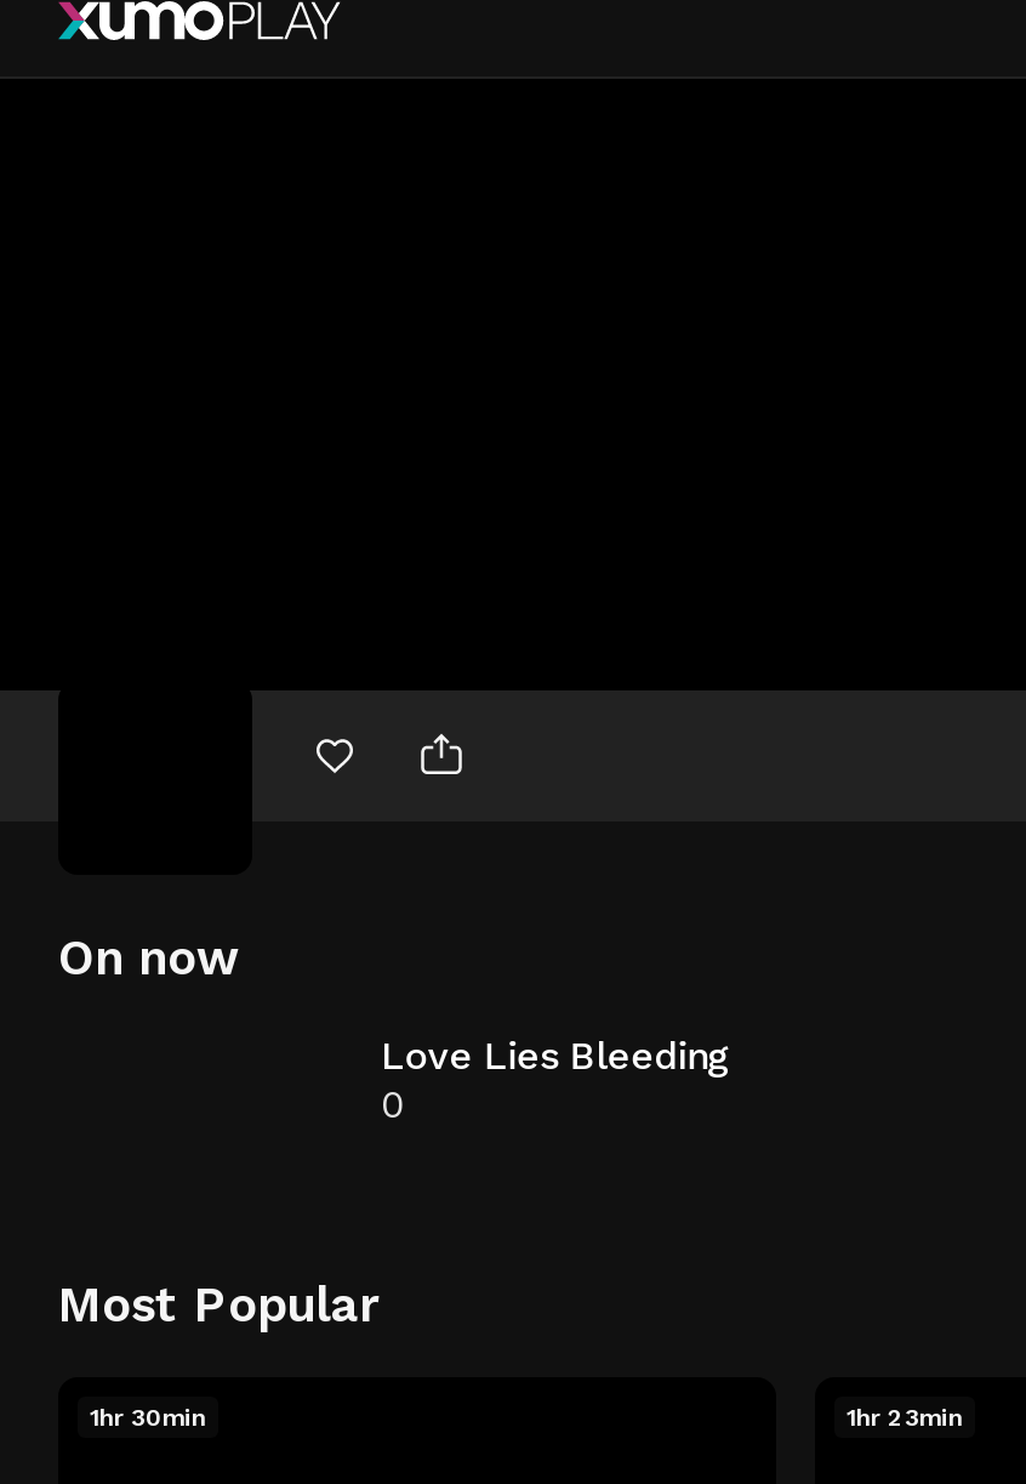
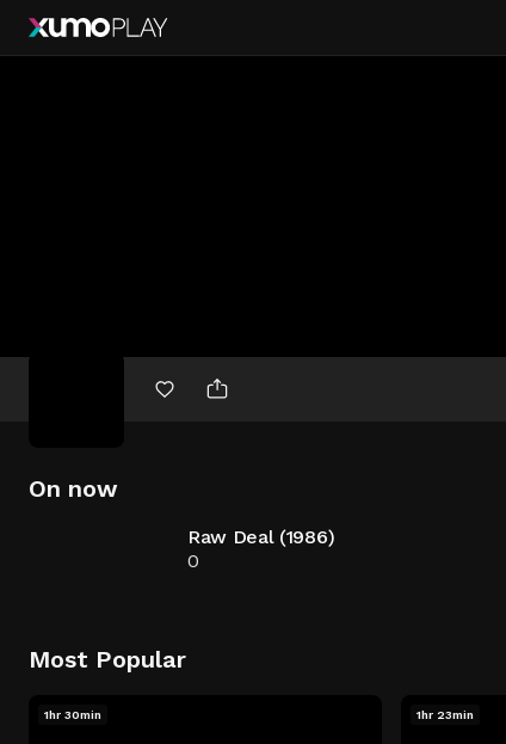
[381,1033,731,1079] Love Lies Bleeding -> [187,525,334,548] Raw Deal (1986)

